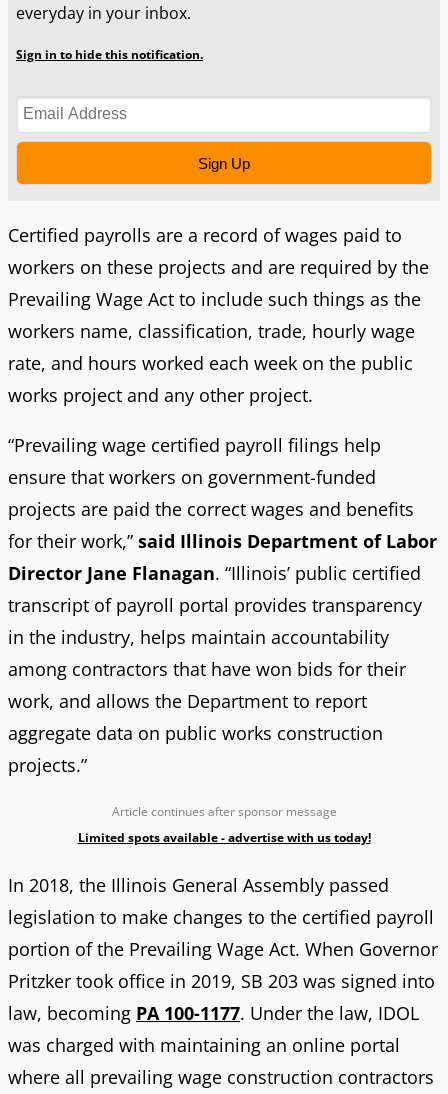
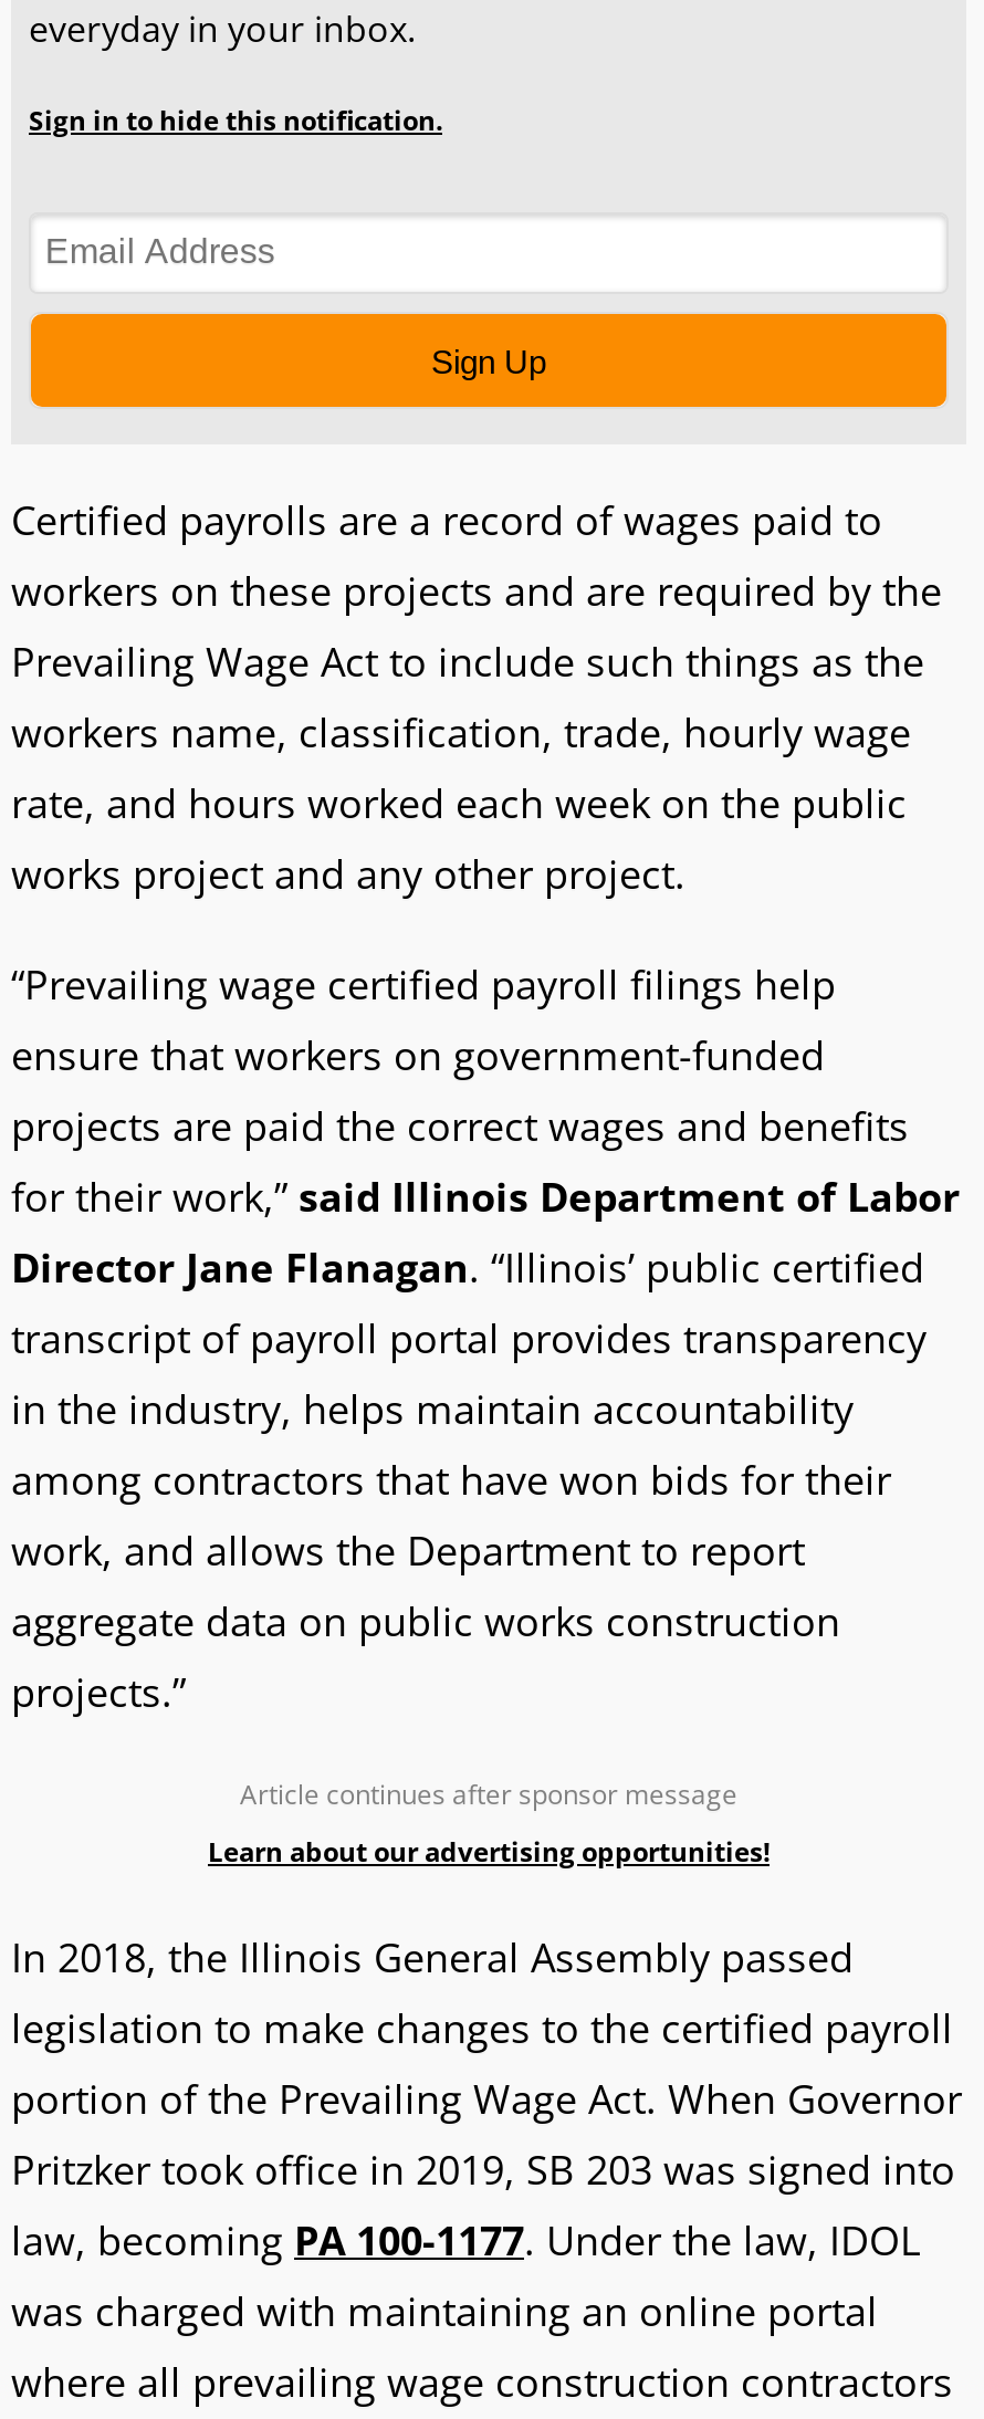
[77,829,370,846] Limited spots available - advertise with us today! -> [208,1834,770,1872] Learn about our advertising opportunities!

